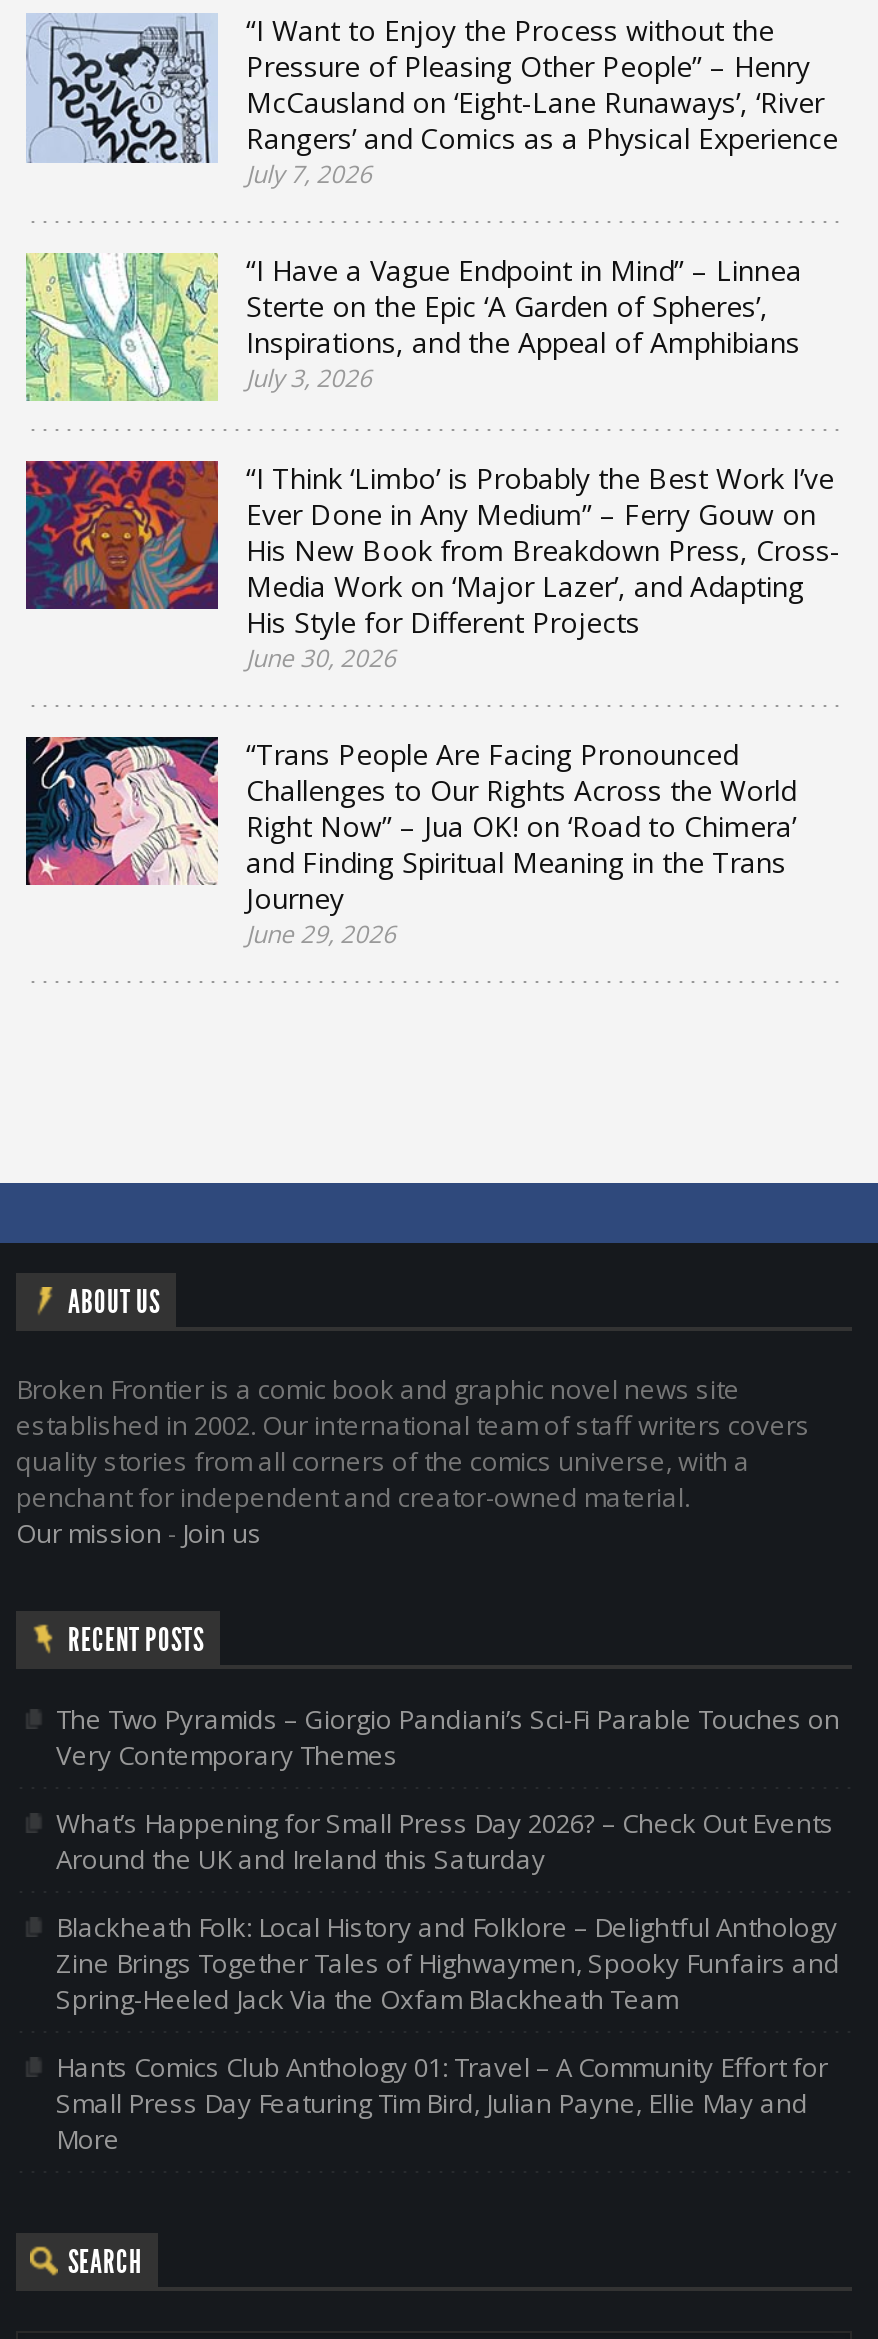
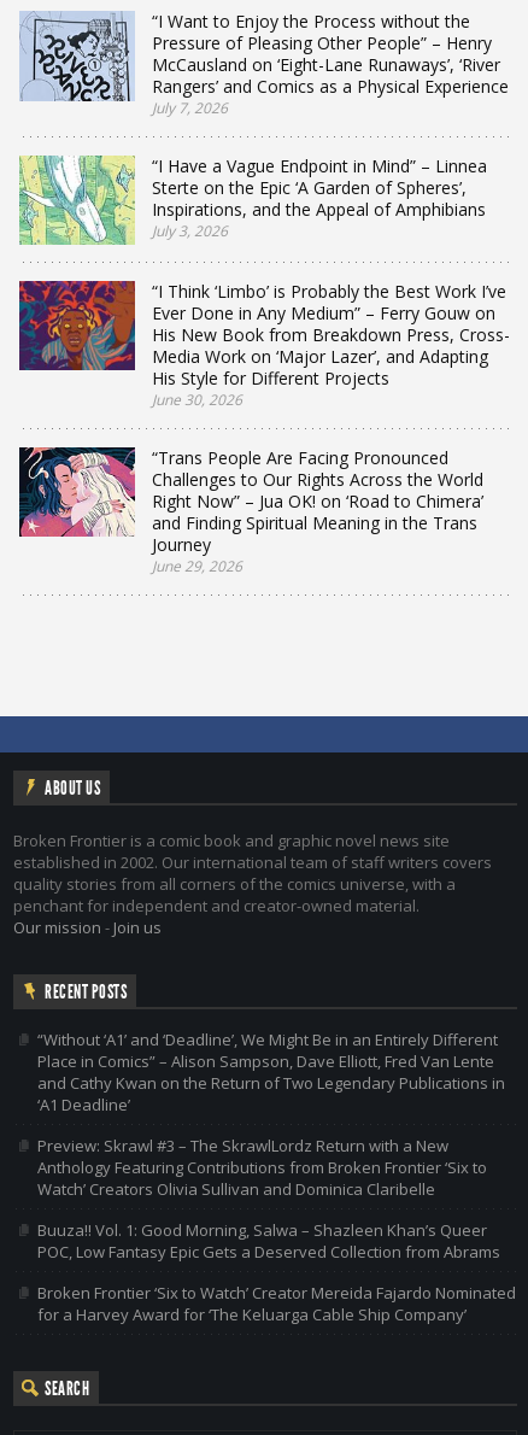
[56,1701,840,1773] The Two Pyramids – Giorgio Pandiani’s Sci-Fi Parable Touches on | Very Contemporary Themes -> [37,1029,505,1115] “Without ‘A1’ and ‘Deadline’, We Might Be in an Entirely Different | Place in Comics” – Alison Sampson, Dave Elliott, Fred Van Lente | and Cathy Kwan on the Return of Two Legendary Publications in | ‘A1 Deadline’
[56,1805,834,1877] What’s Happening for Small Press Day 2026? – Check Out Events | Around the UK and Ireland this Saturday -> [37,1135,487,1200] Preview: Skrawl #3 – The SkrawlLordz Return with a New | Anthology Featuring Contributions from Broken Frontier ‘Six to | Watch’ Creators Olivia Sullivan and Dominica Claribelle
[56,1909,840,2017] Blackheath Folk: Local History and Folklore – Delightful Anthology | Zine Brings Together Tales of Highwaymen, Spooky Funfairs and | Spring-Heeled Jack Via the Oxfam Blackheath Team -> [37,1219,500,1263] Buuza!! Vol. 1: Good Morning, Salwa – Shazleen Khan’s Queer | POC, Low Fantasy Epic Gets a Deserved Collection from Abrams
[56,2049,828,2157] Hants Comics Club Anthology 01: Travel – A Community Effort for | Small Press Day Featuring Tim Bird, Julian Payne, Ellie May and | More -> [37,1282,516,1325] Broken Frontier ‘Six to Watch’ Creator Mereida Fajardo Nominated | for a Harvey Award for ‘The Keluarga Cable Ship Company’

